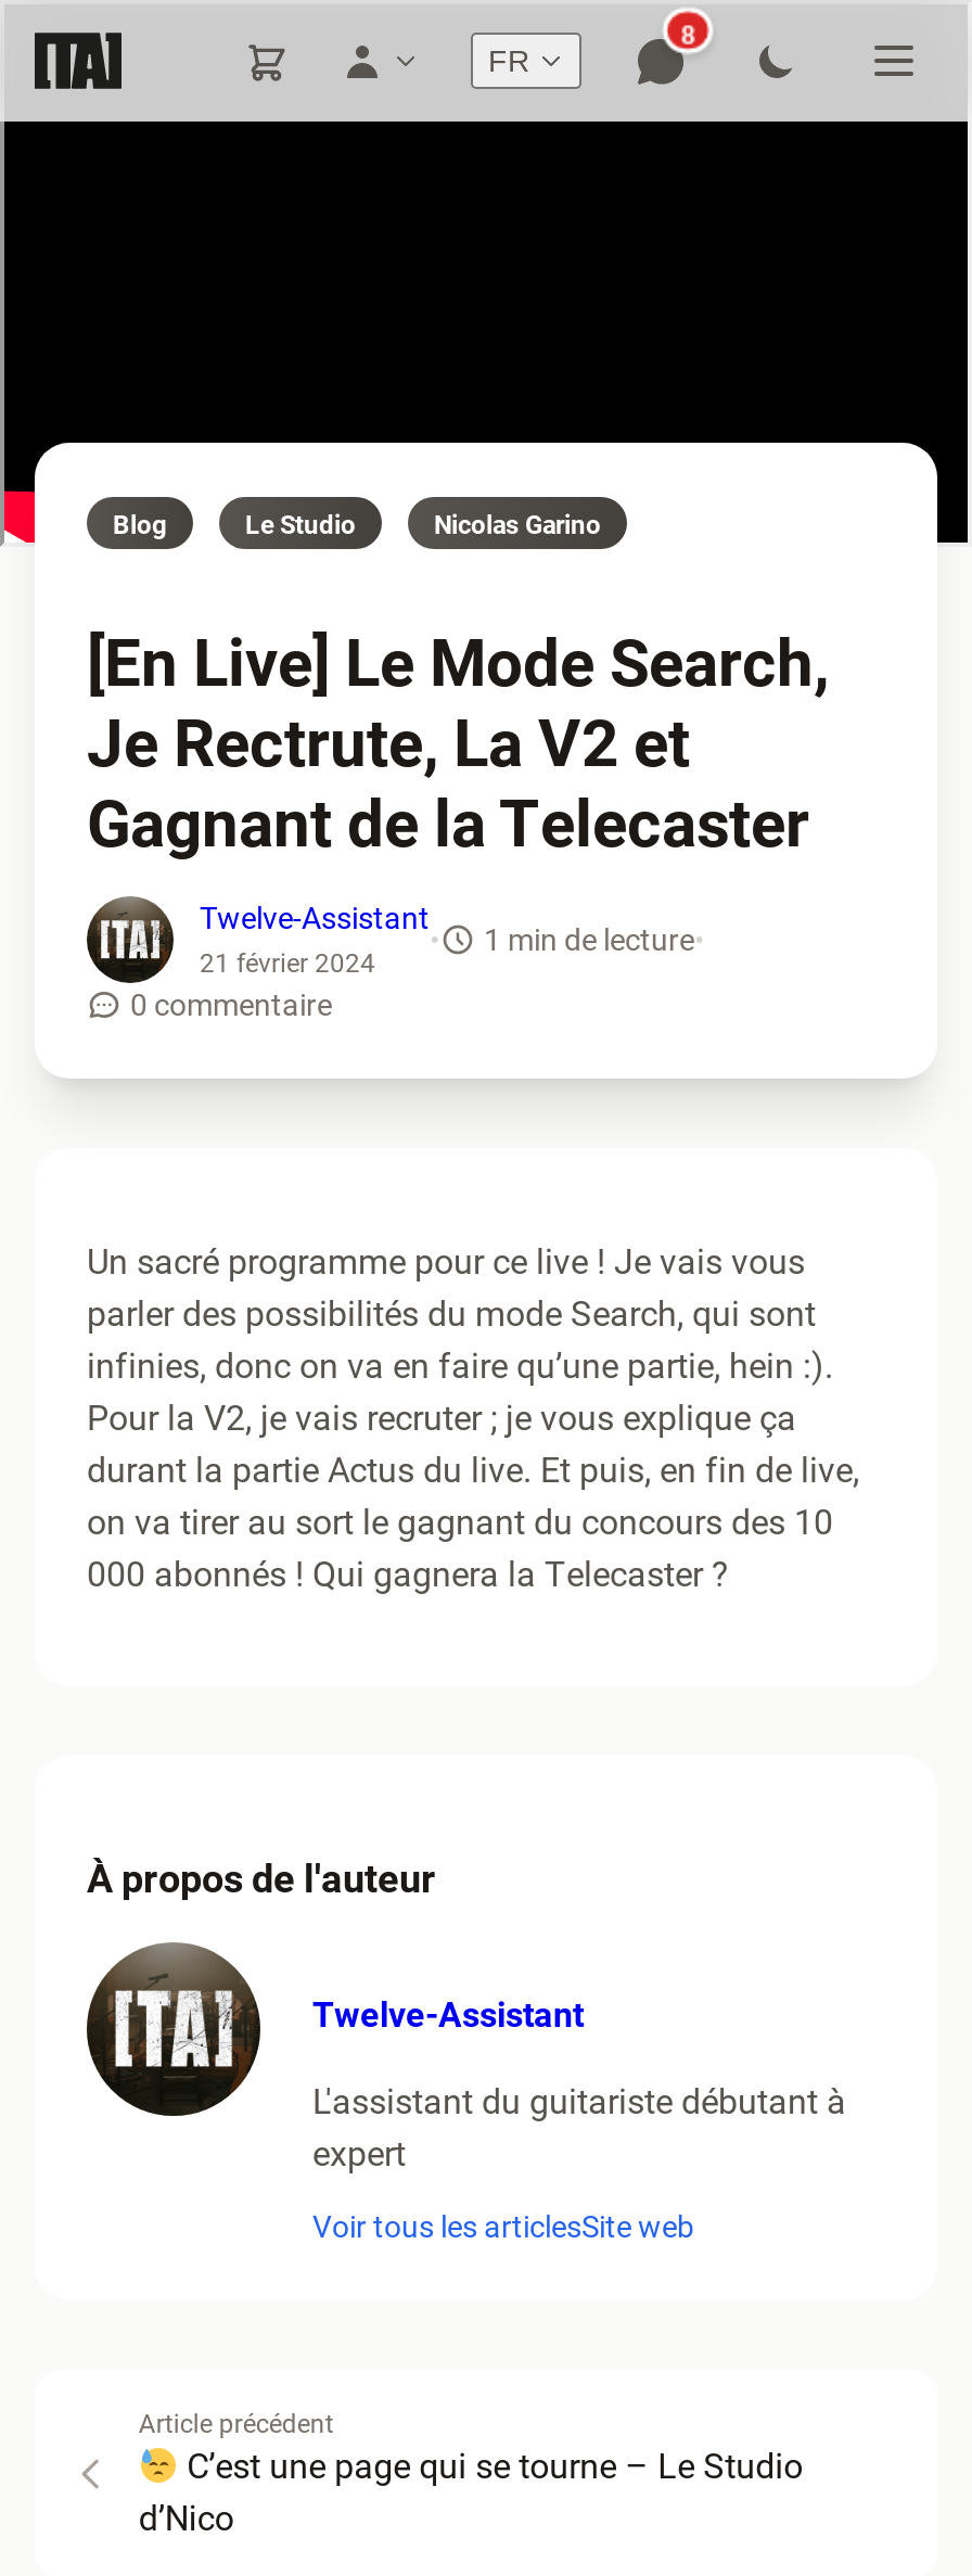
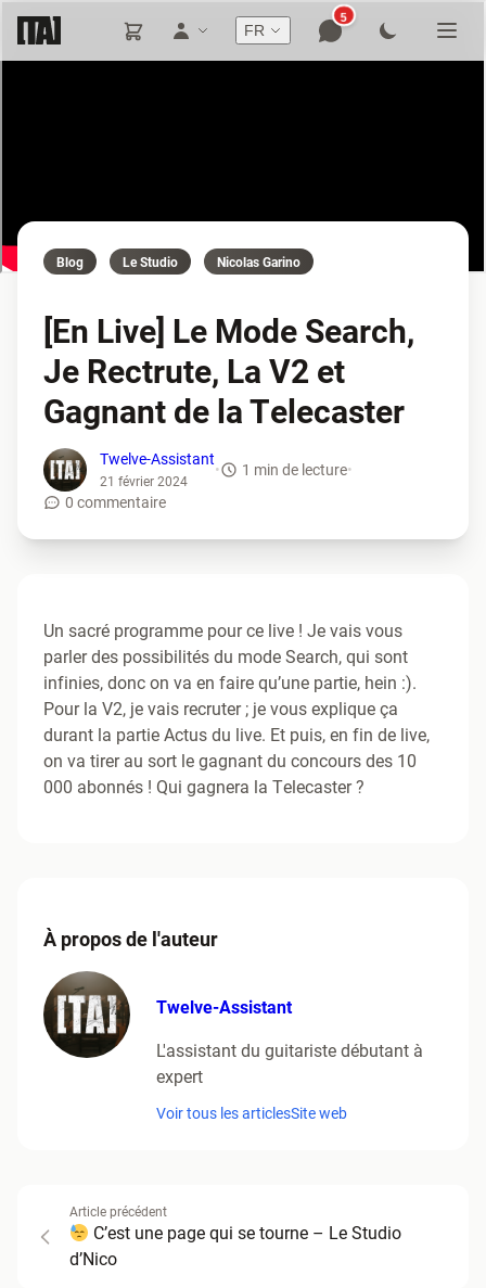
[681,21,695,49] 8 -> [340,11,347,25] 5

